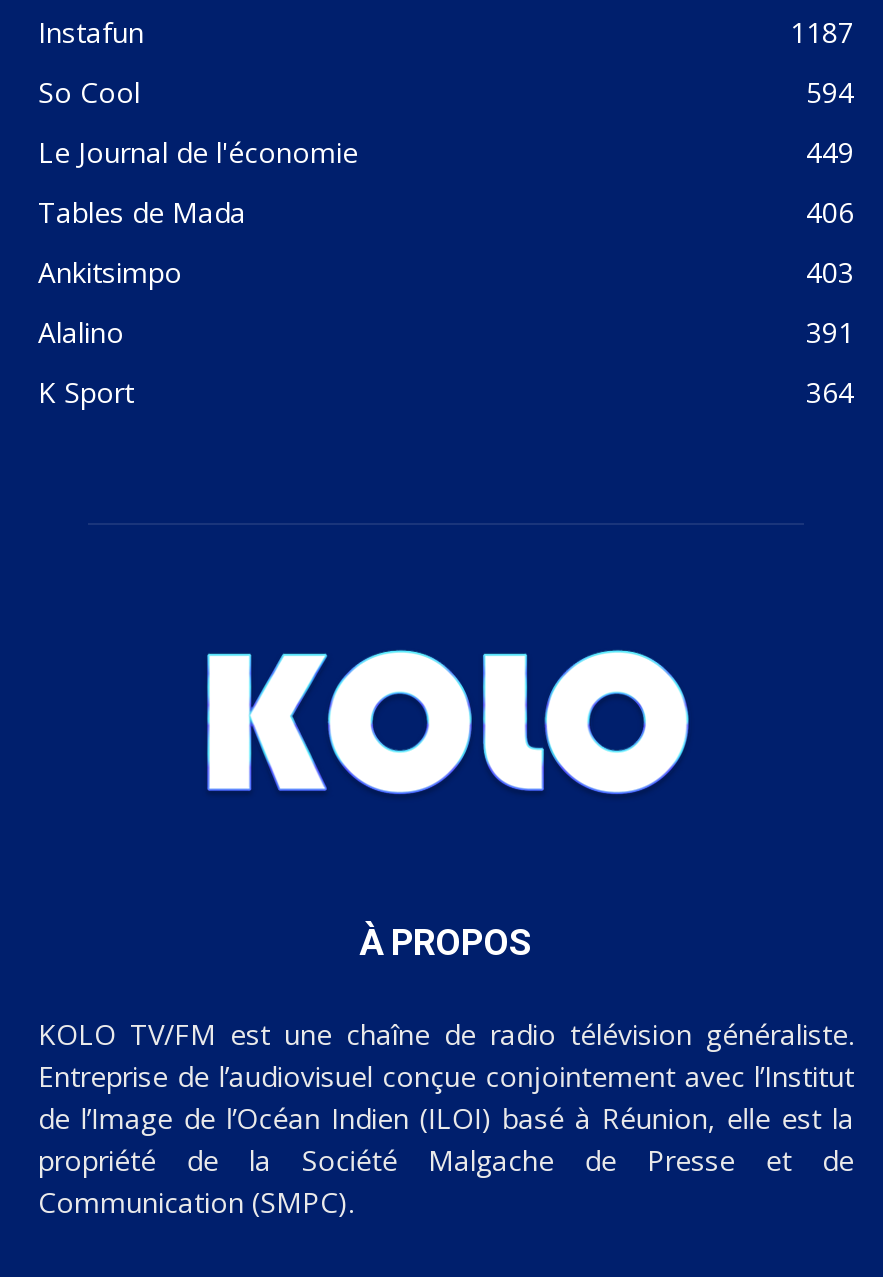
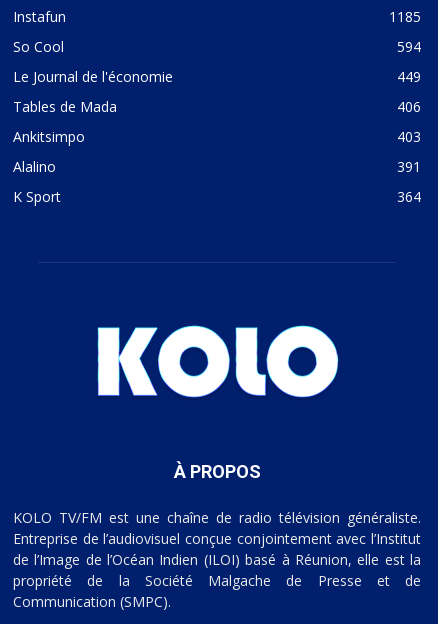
[790,12,854,50] 1187 -> [389,6,421,25] 1185

